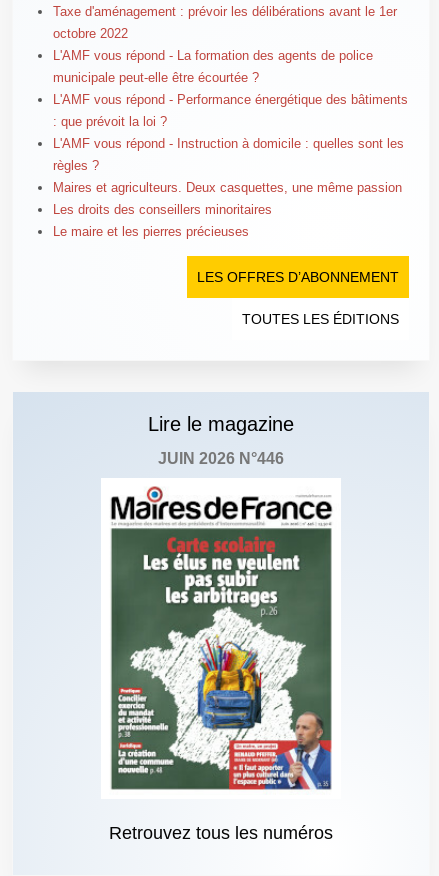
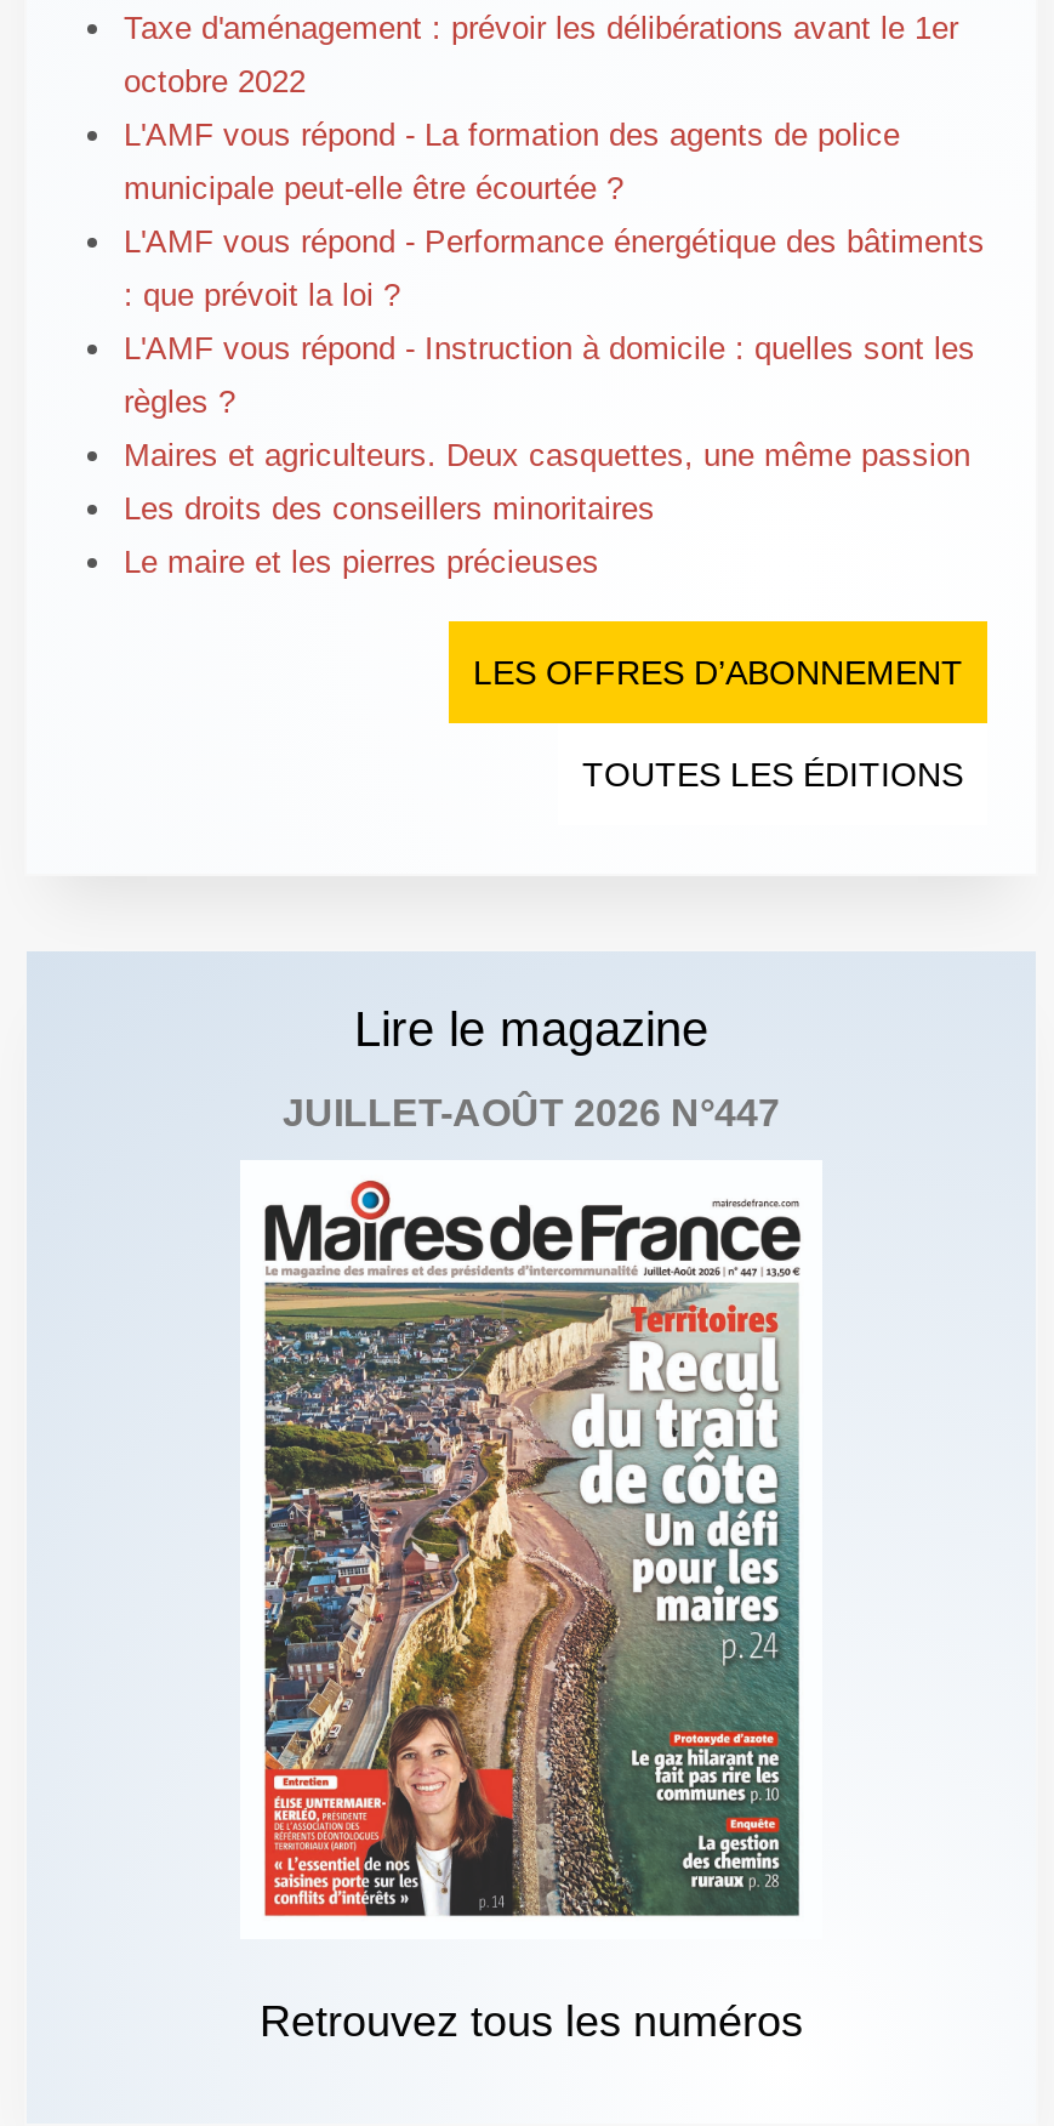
[158,450,284,467] JUIN 2026 N°446 -> [283,1092,780,1133] JUILLET-AOÛT 2026 N°447
[110,499,332,790] [image] -> [262,1267,801,1917] [image]

